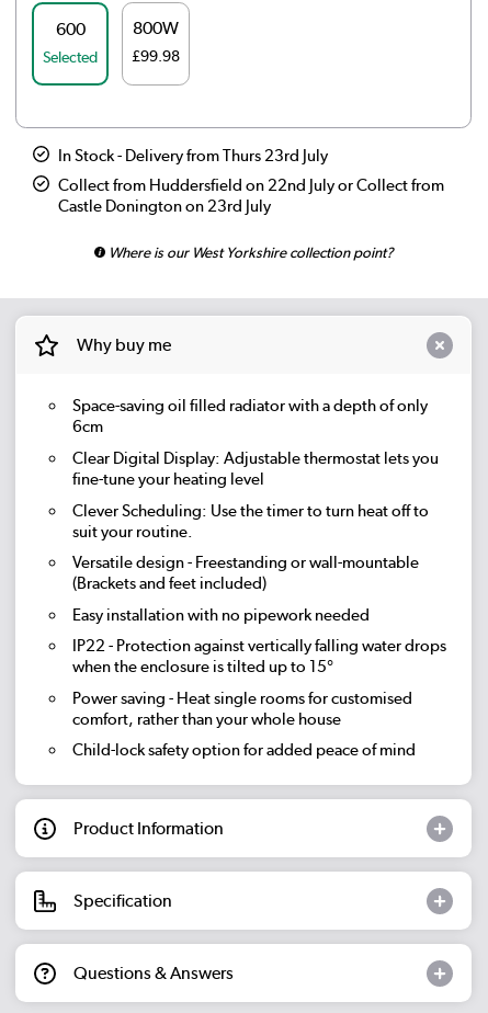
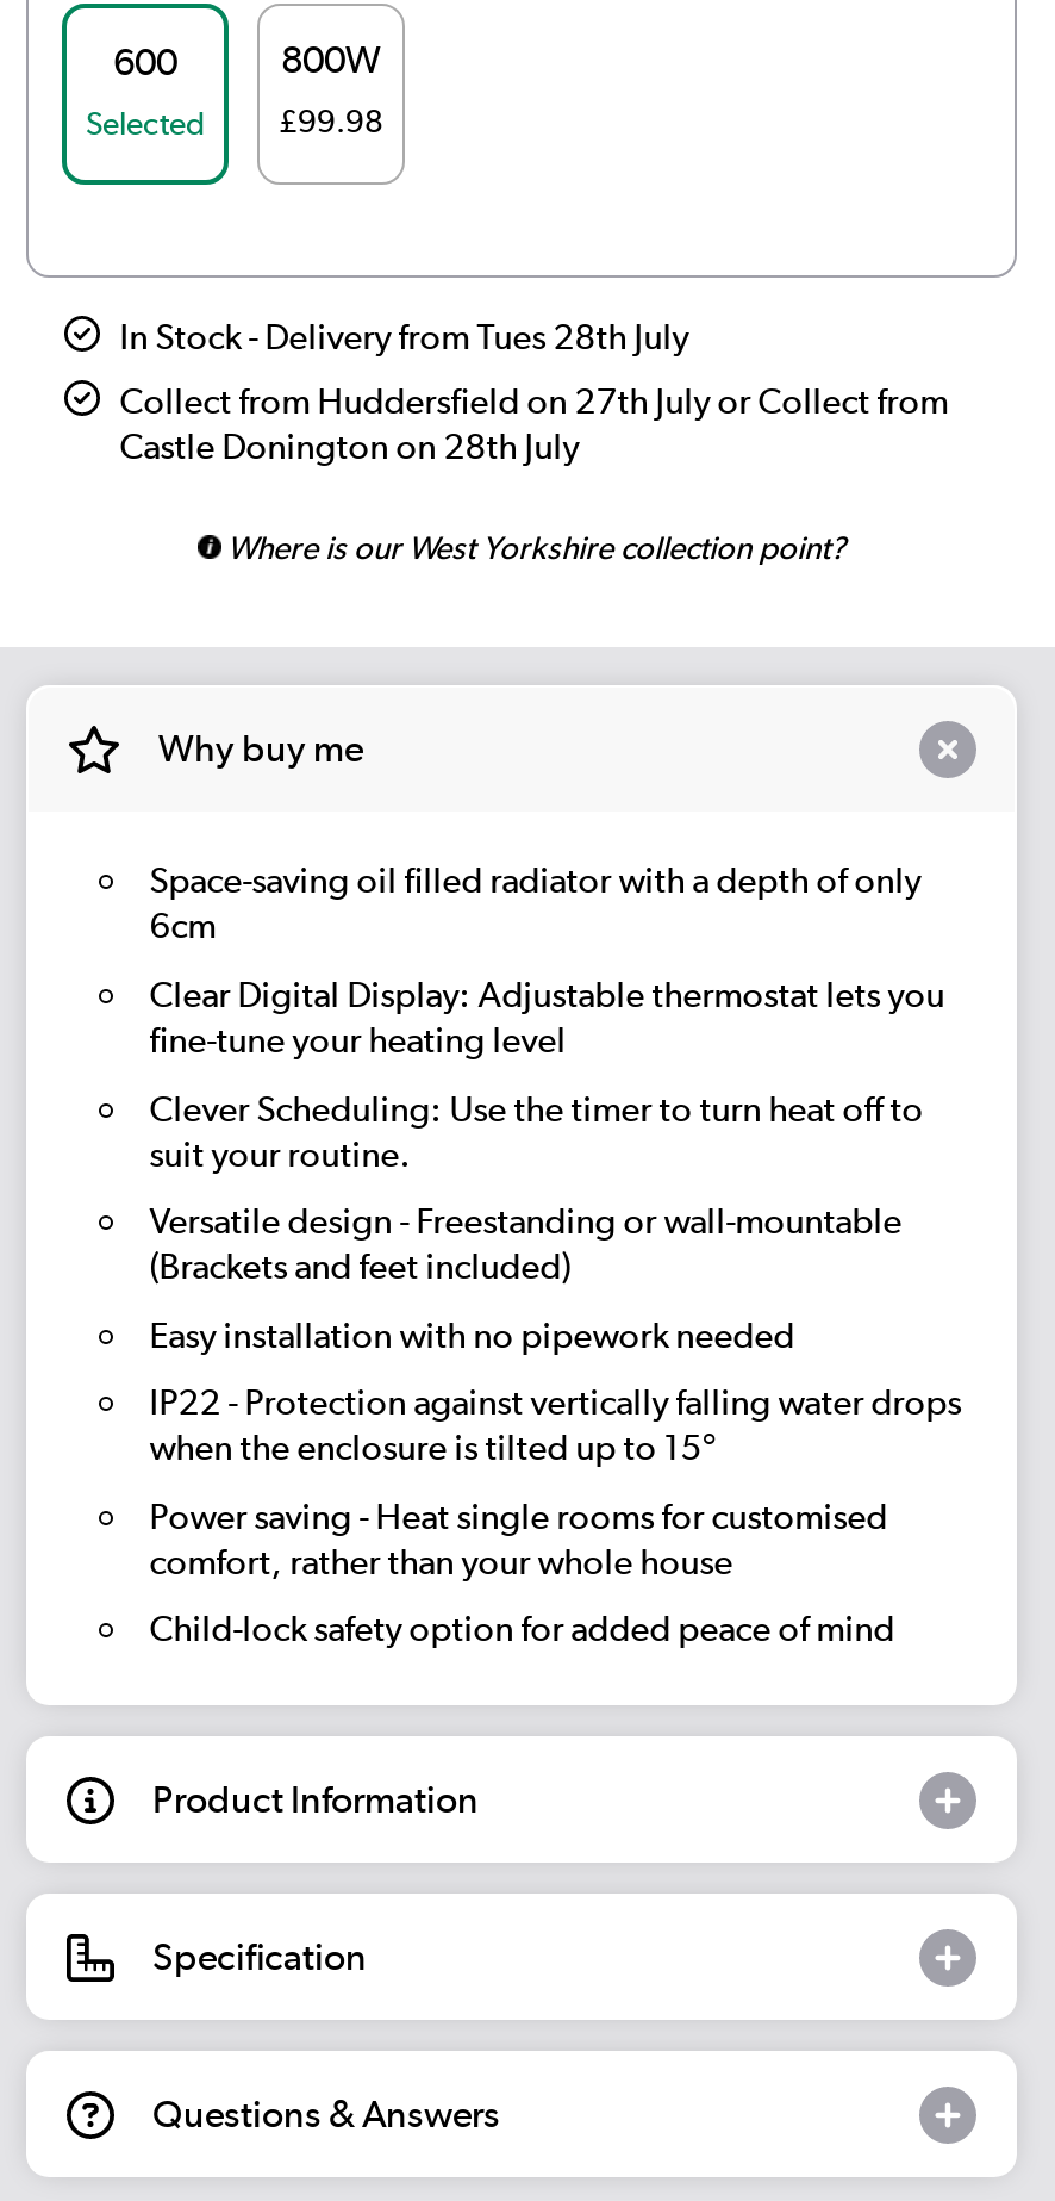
[58,146,328,165] In Stock - Delivery from Thurs 23rd July -> [120,316,689,358] In Stock - Delivery from Tues 28th July
[58,175,444,195] Collect from Huddersfield on 22nd July or Collect from -> [120,380,948,423] Collect from Huddersfield on 27th July or Collect from
[58,196,271,216] Castle Donington on 23rd July -> [120,425,579,468] Castle Donington on 28th July

